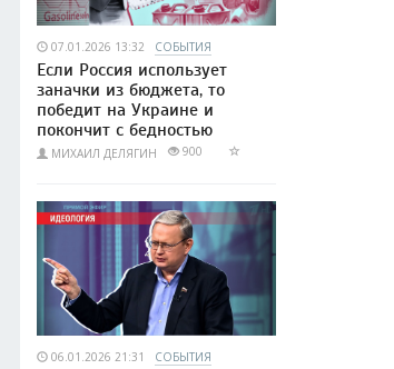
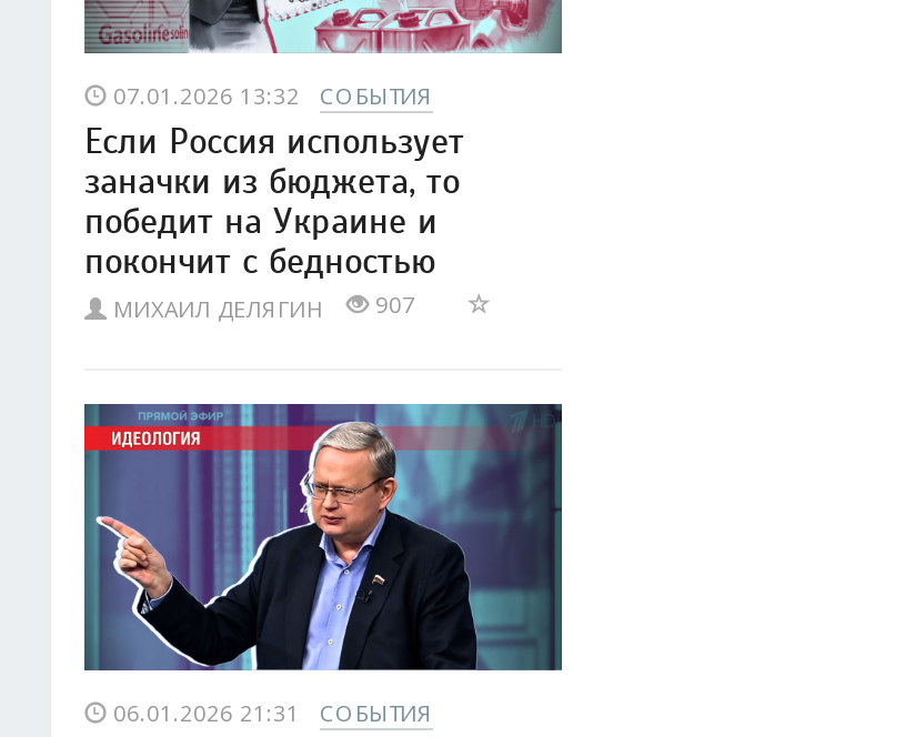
[51,144,209,162] МИХАИЛ ДЕЛЯГИН 900 -> [113,287,429,323] МИХАИЛ ДЕЛЯГИН 907

